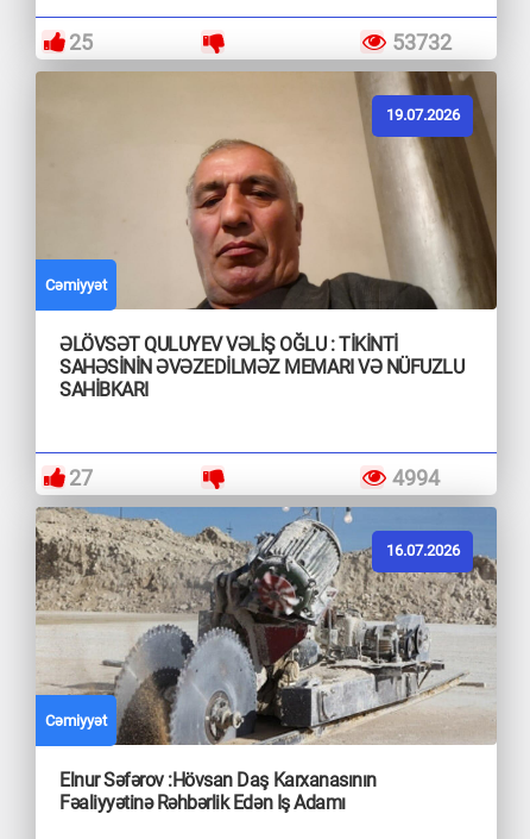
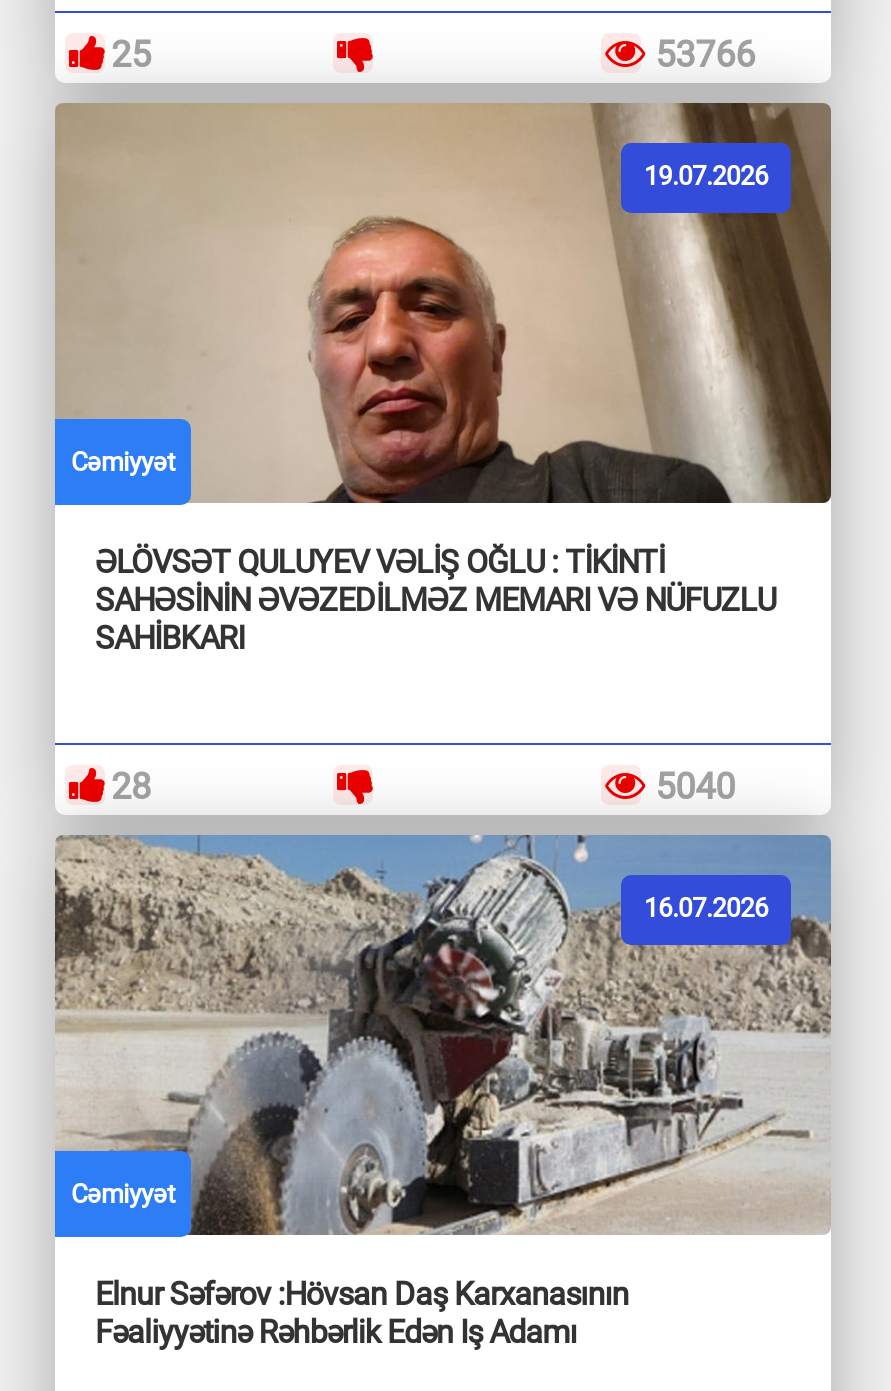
[388,29,452,54] 53732 -> [647,32,755,74] 53766
[69,465,93,490] 27 -> [111,764,151,806] 28
[388,465,440,490] 4994 -> [647,764,735,806] 5040

